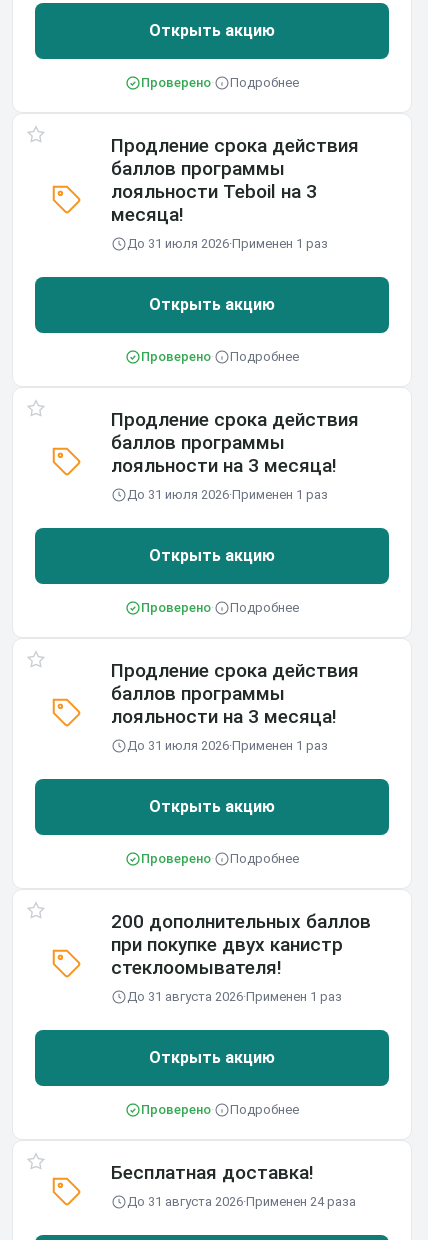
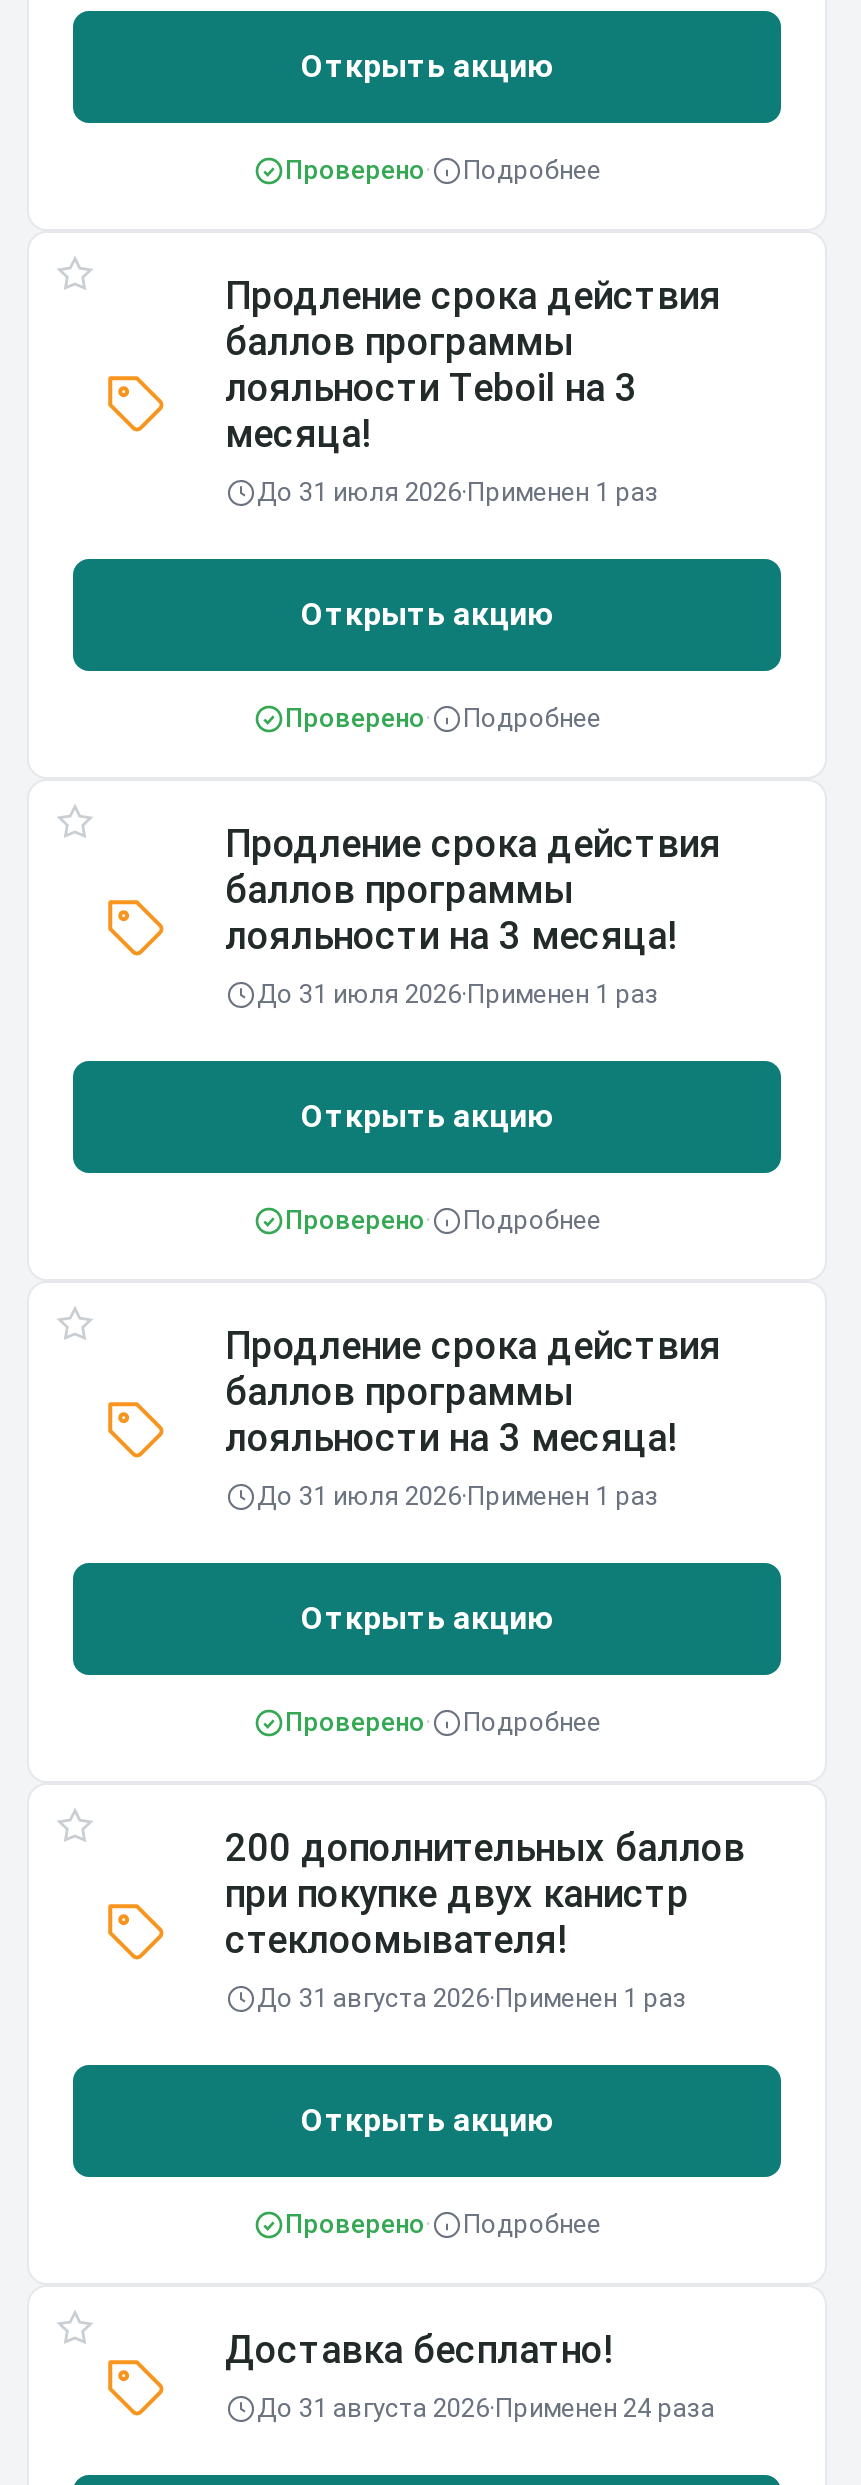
[111,1161,314,1184] Бесплатная доставка! -> [225,2327,613,2373] Доставка бесплатно!

